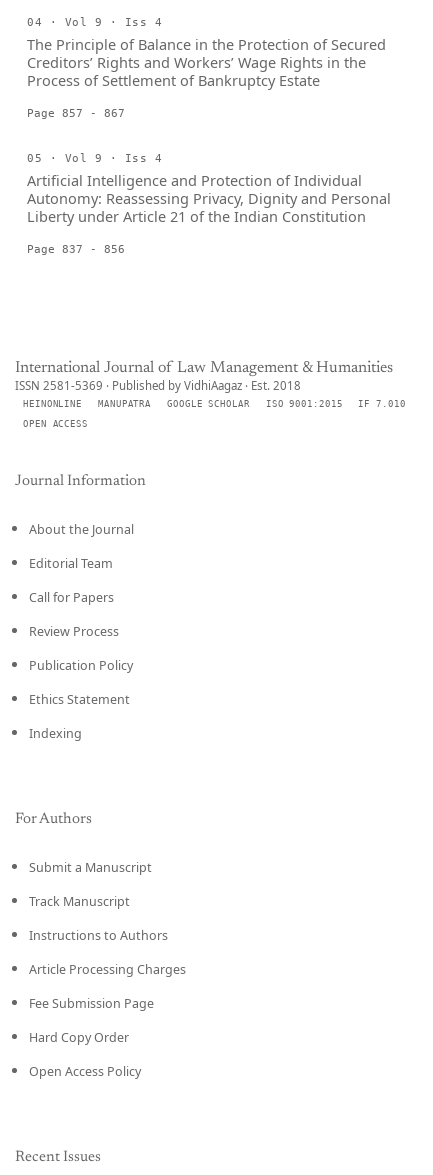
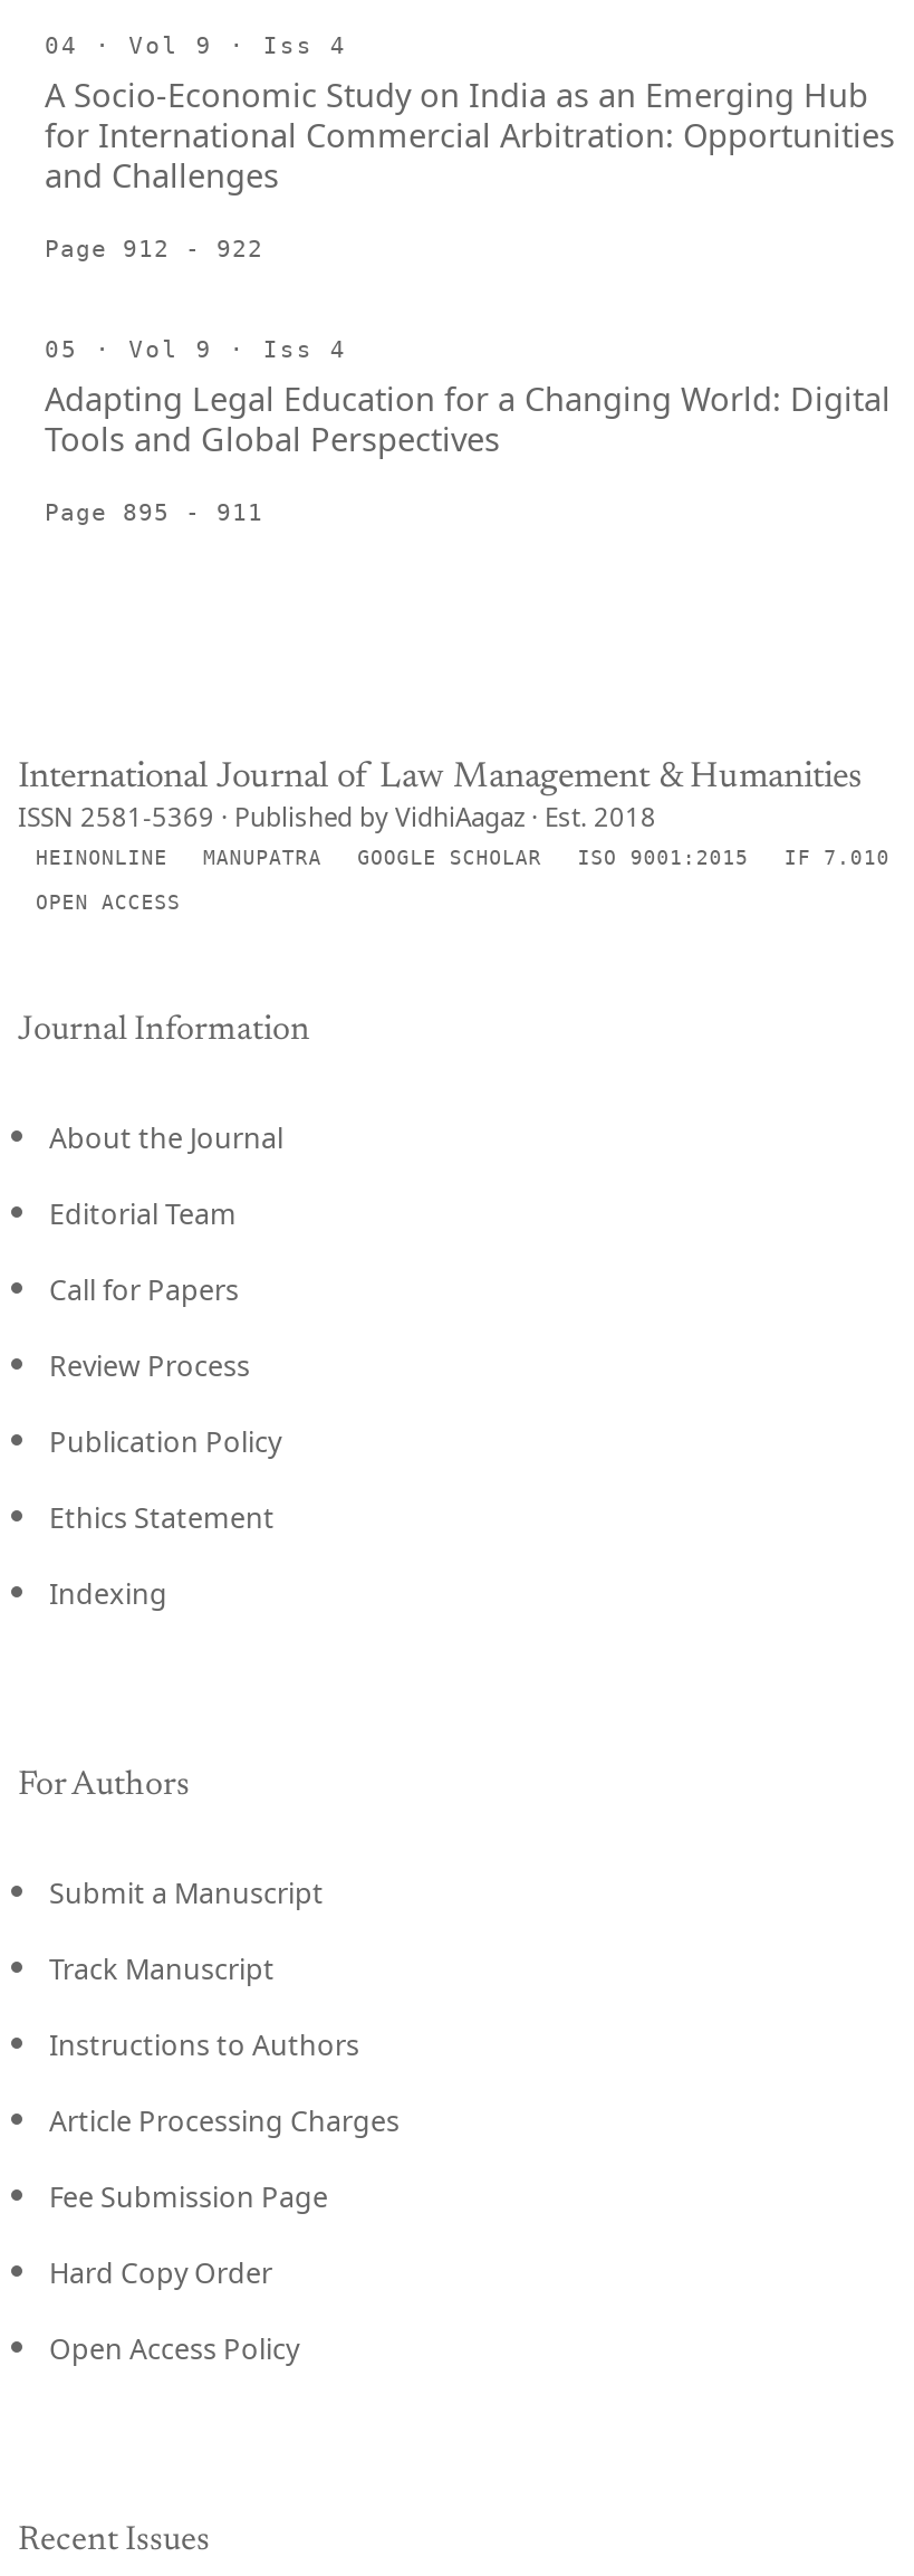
[27,34,386,90] The Principle of Balance in the Protection of Secured | Creditors’ Rights and Workers’ Wage Rights in the | Process of Settlement of Bankruptcy Estate -> [45,71,895,197] A Socio-Economic Study on India as an Emerging Hub | for International Commercial Arbitration: Opportunities | and Challenges
[27,107,125,119] Page 857 - 867 -> [45,235,263,261] Page 912 - 922
[27,170,391,226] Artificial Intelligence and Protection of Individual | Autonomy: Reassessing Privacy, Dignity and Personal | Liberty under Article 21 of the Indian Constitution -> [45,375,891,460] Adapting Legal Education for a Changing World: Digital | Tools and Global Perspectives
[27,243,125,255] Page 837 - 856 -> [45,498,263,525] Page 895 - 911

